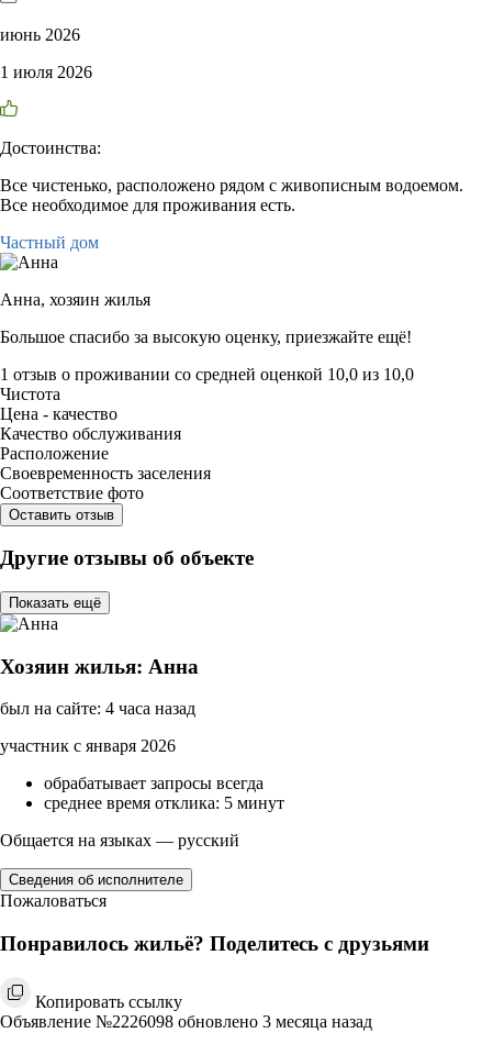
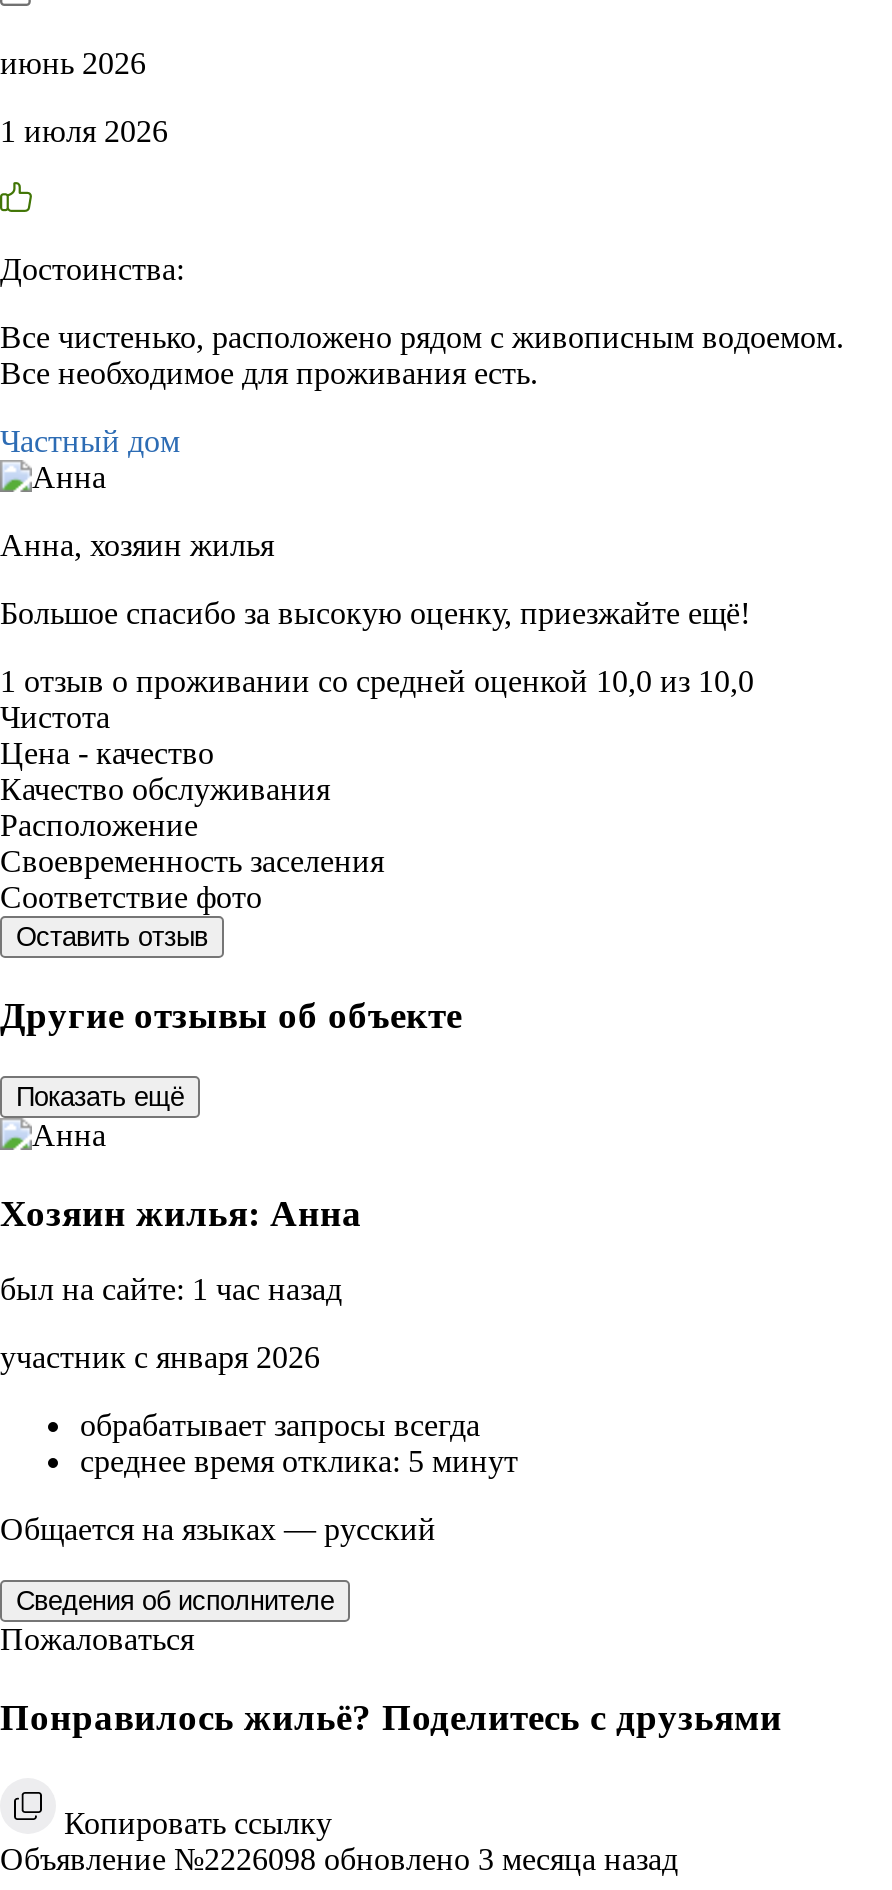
[0,699,195,718] был на сайте: 4 часа назад -> [0,1273,342,1307] был на сайте: 1 час назад

